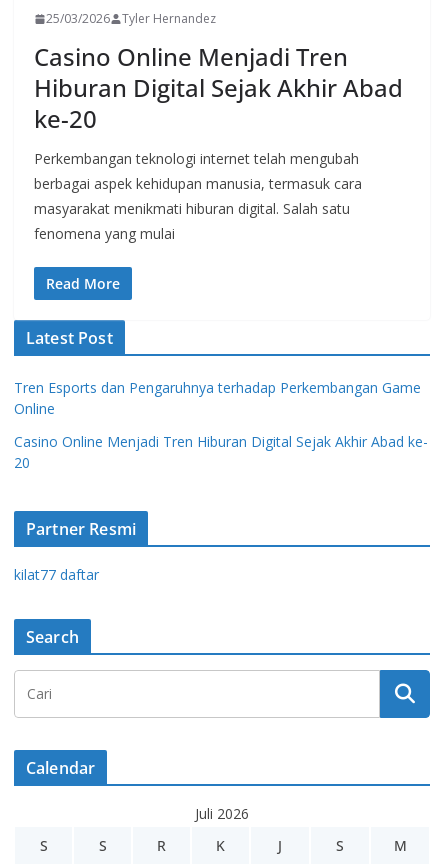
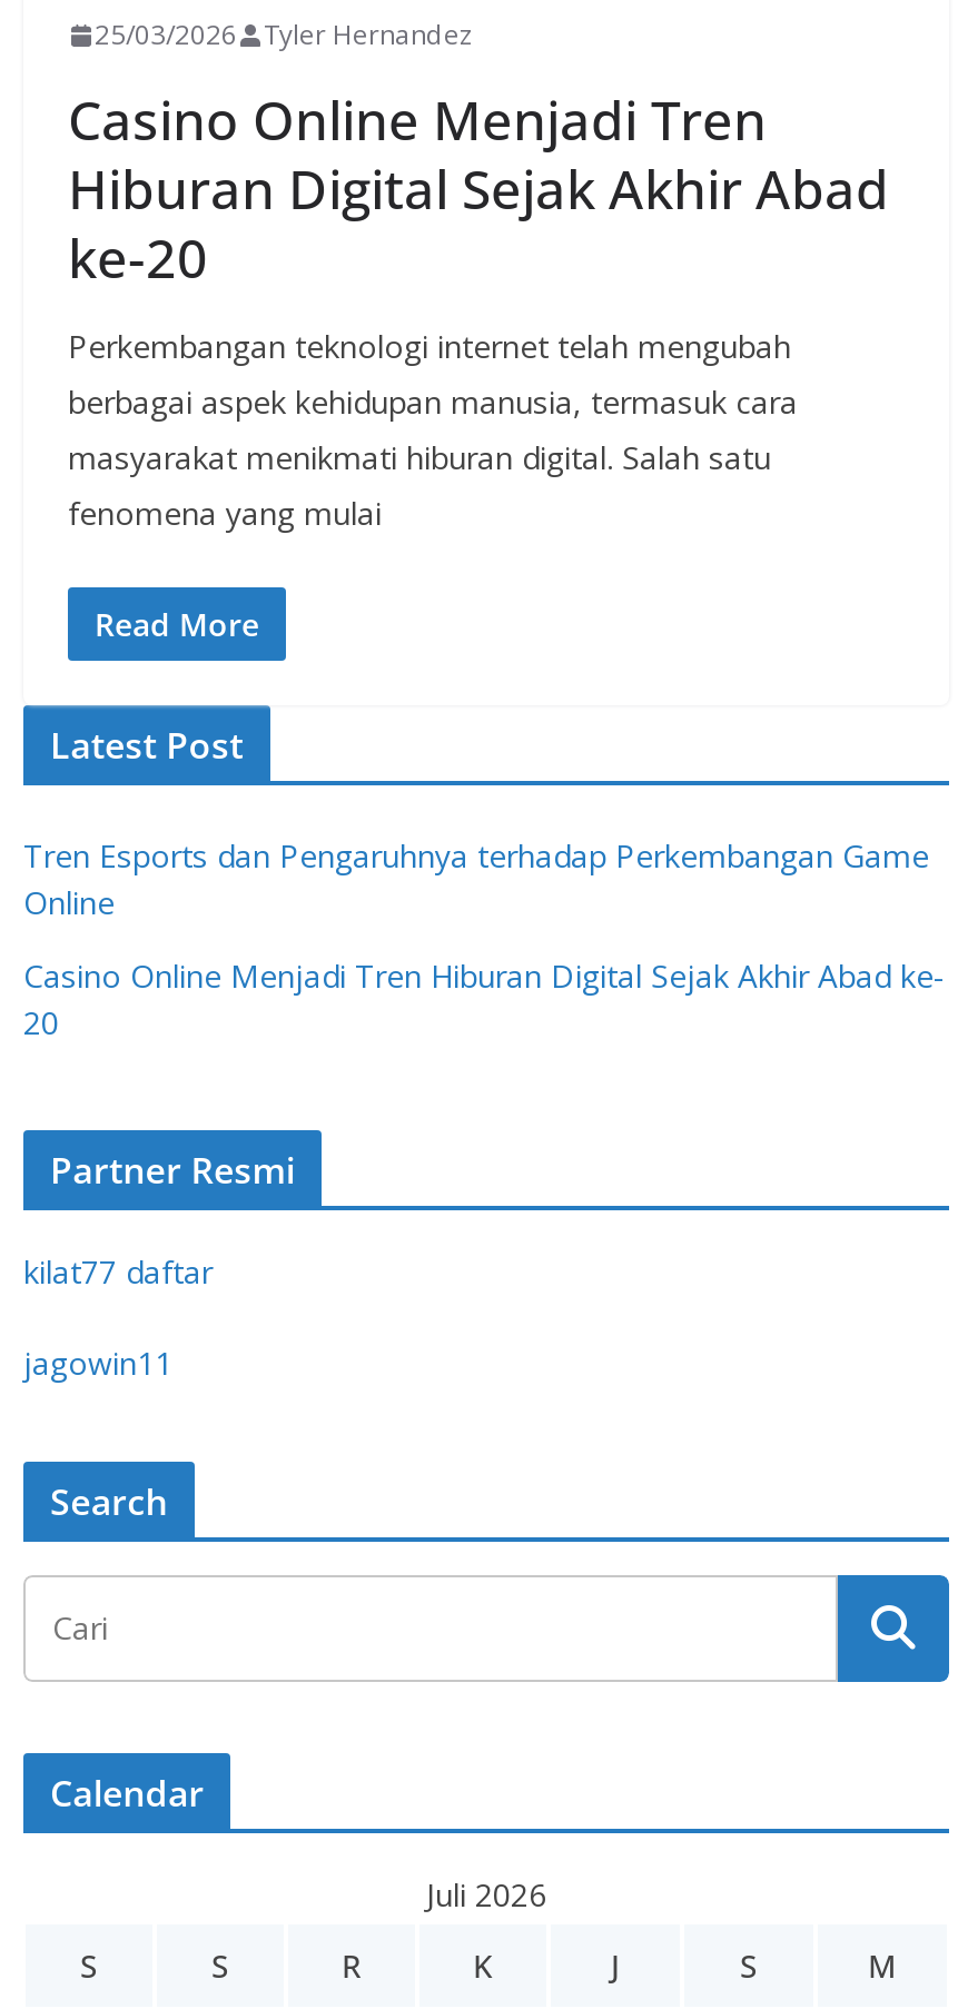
none -> [23,1342,172,1384] jagowin11

